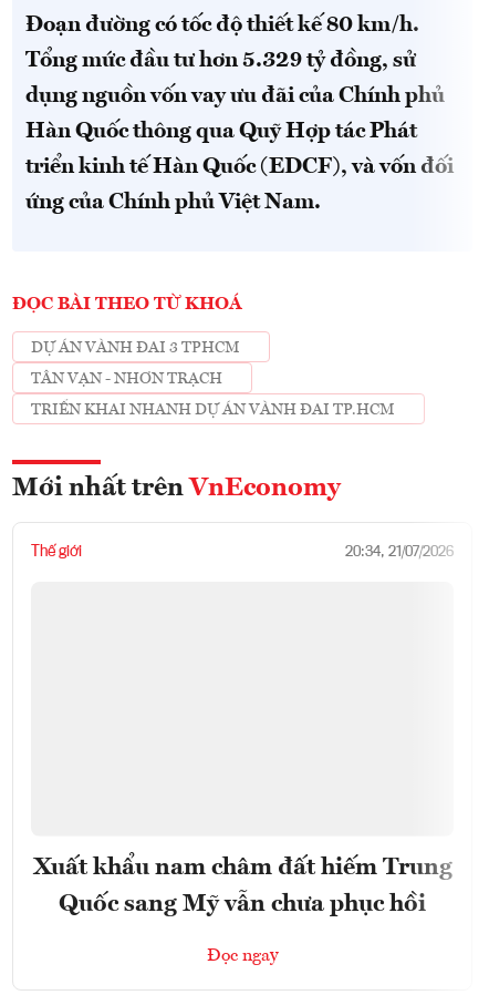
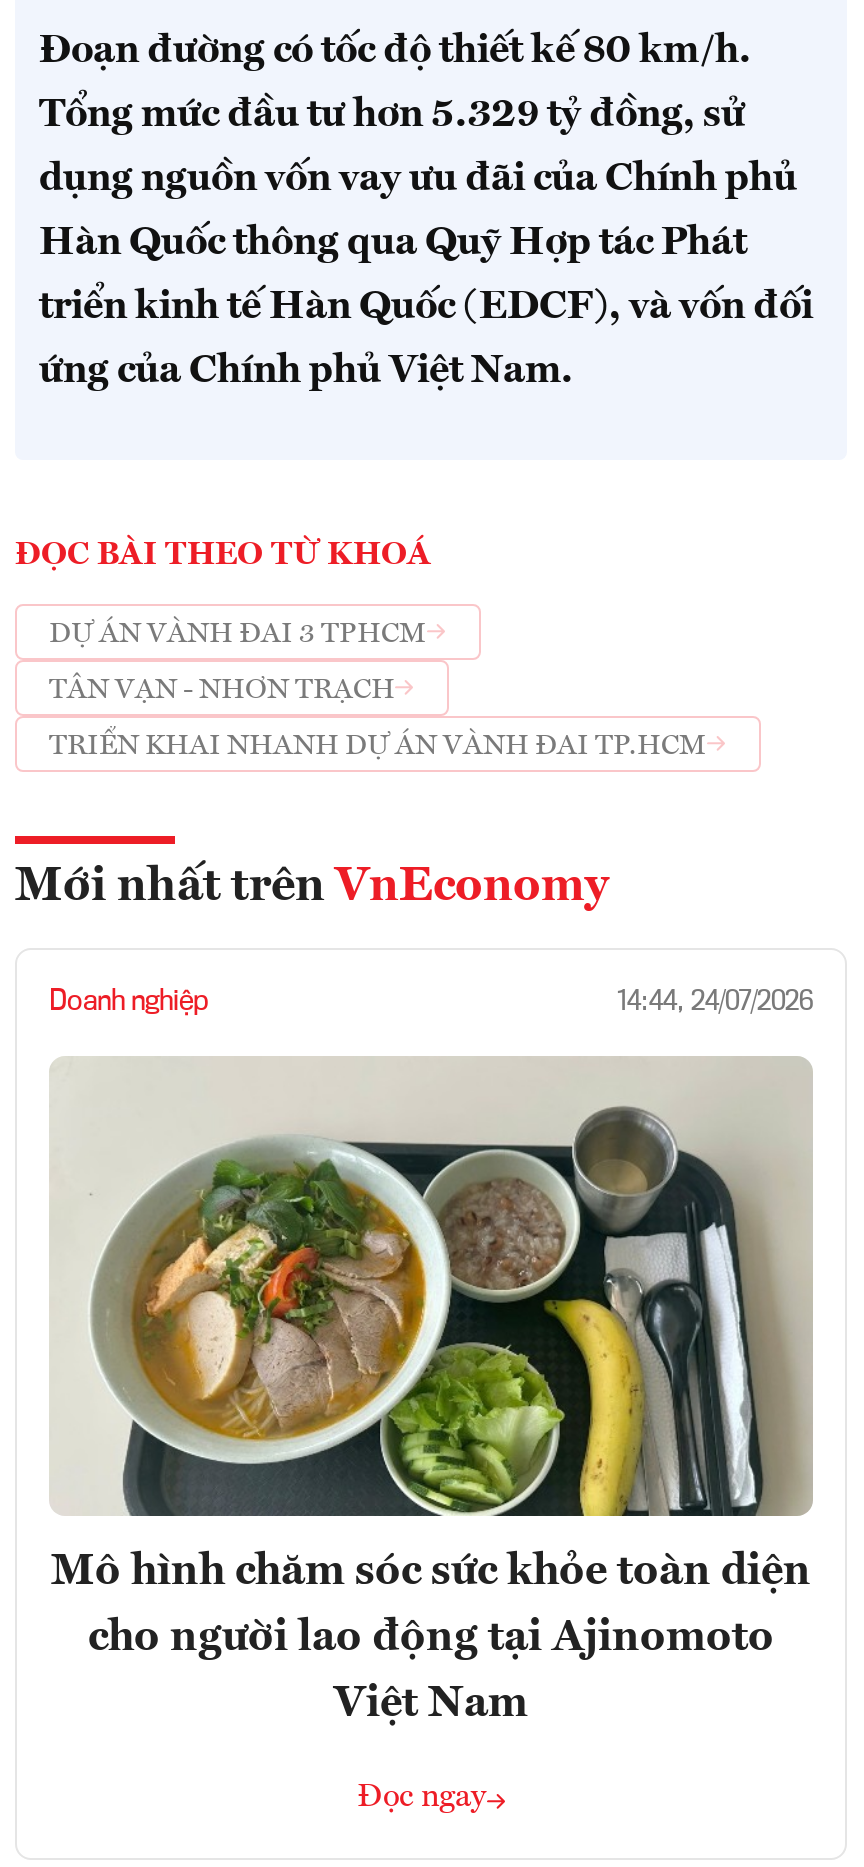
none -> [51,1058,813,1518] [image]
[31,544,454,560] Thế giới | 20:34, 21/07/2026 -> [49,989,813,1017] Doanh nghiệp | 14:44, 24/07/2026
[33,855,452,916] Xuất khẩu nam châm đất hiếm Trung | Quốc sang Mỹ vẫn chưa phục hồi -> [51,1549,811,1725] Mô hình chăm sóc sức khỏe toàn diện | cho người lao động tại Ajinomoto | Việt Nam

